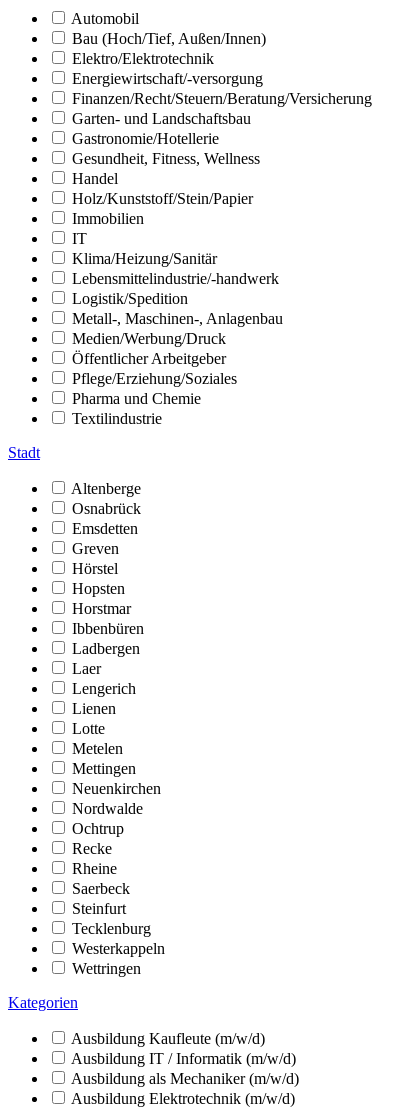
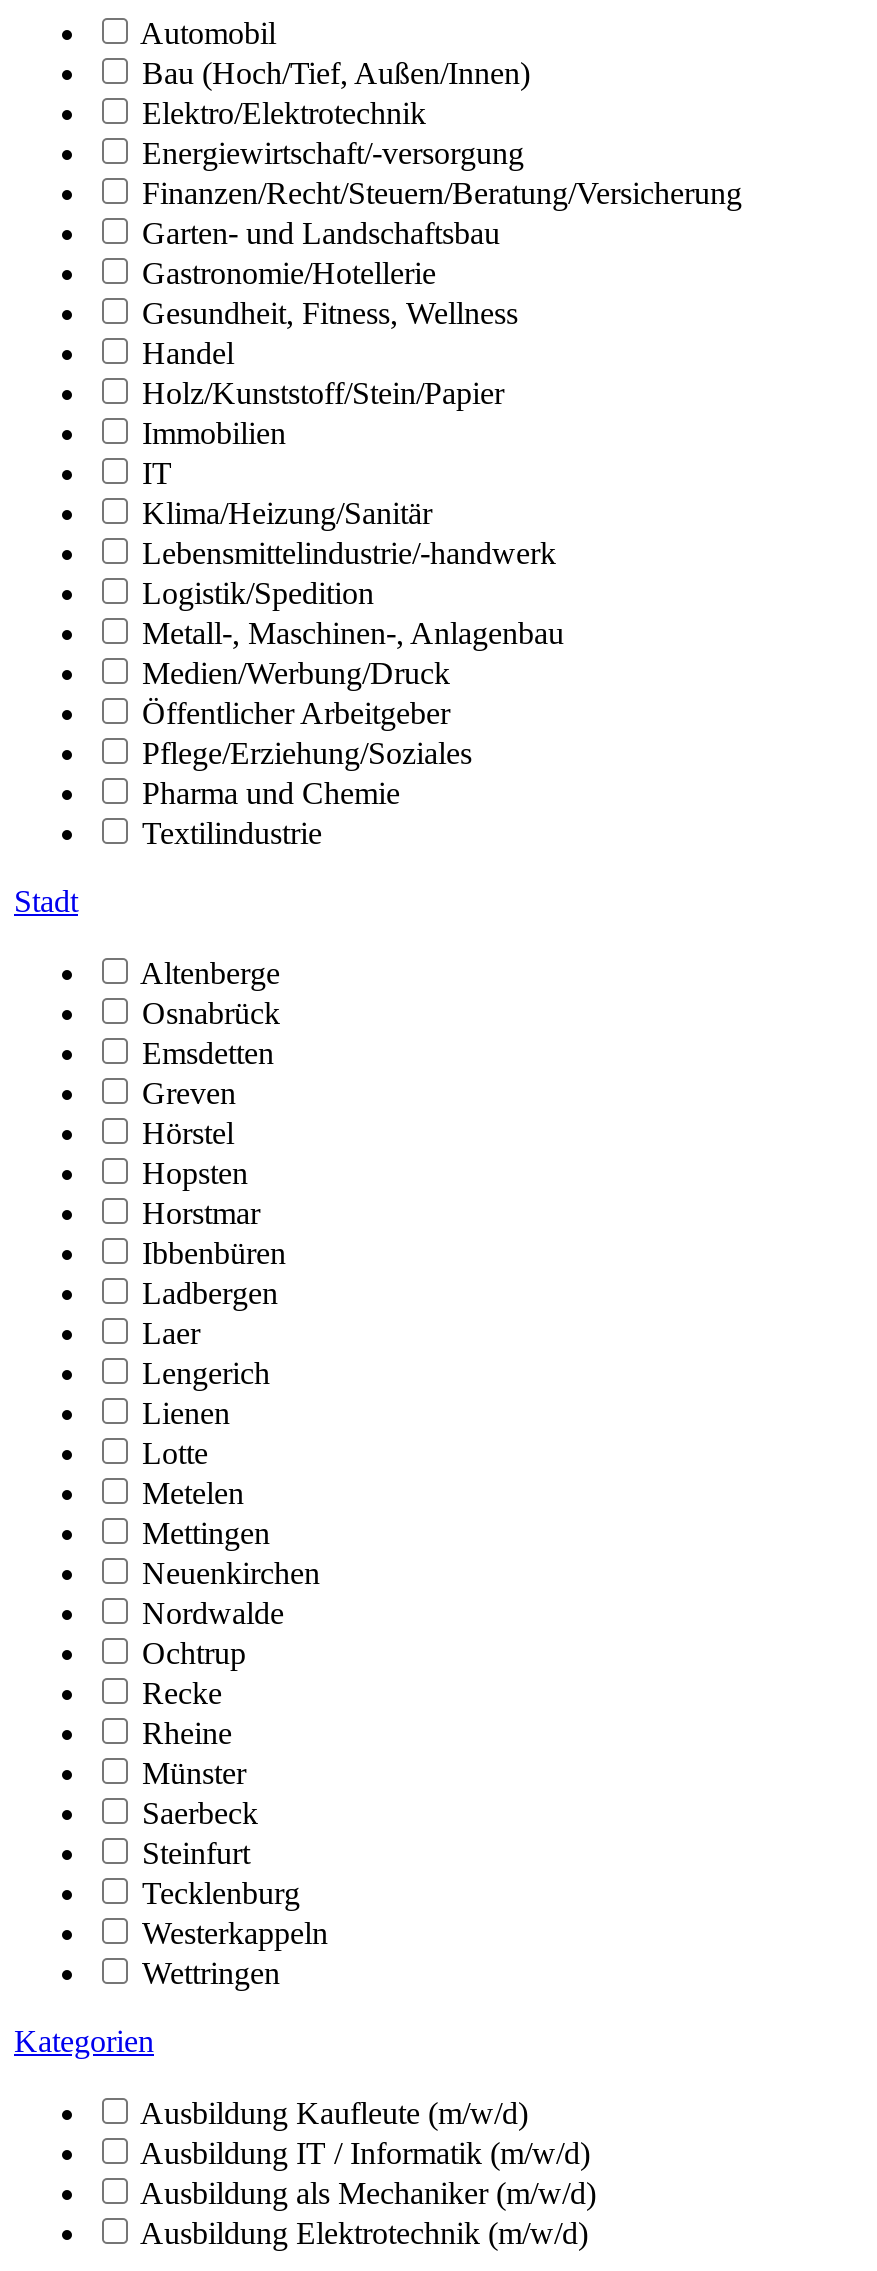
none -> [142,1756,246,1790] Münster

